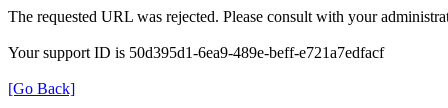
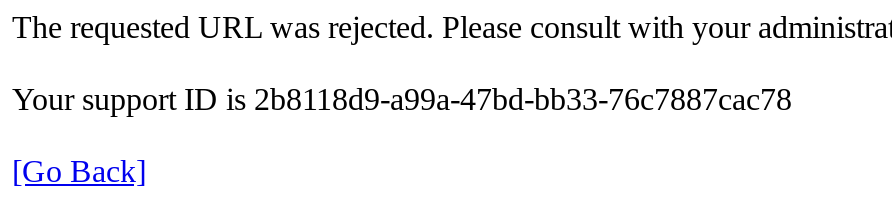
[8,44,384,61] Your support ID is 50d395d1-6ea9-489e-beff-e721a7edfacf -> [12,82,792,116] Your support ID is 2b8118d9-a99a-47bd-bb33-76c7887cac78

